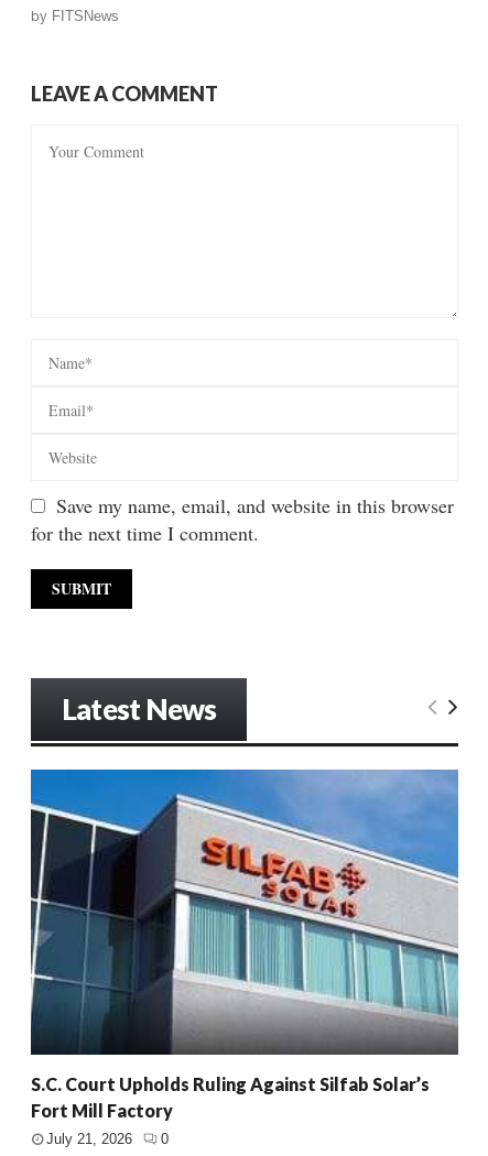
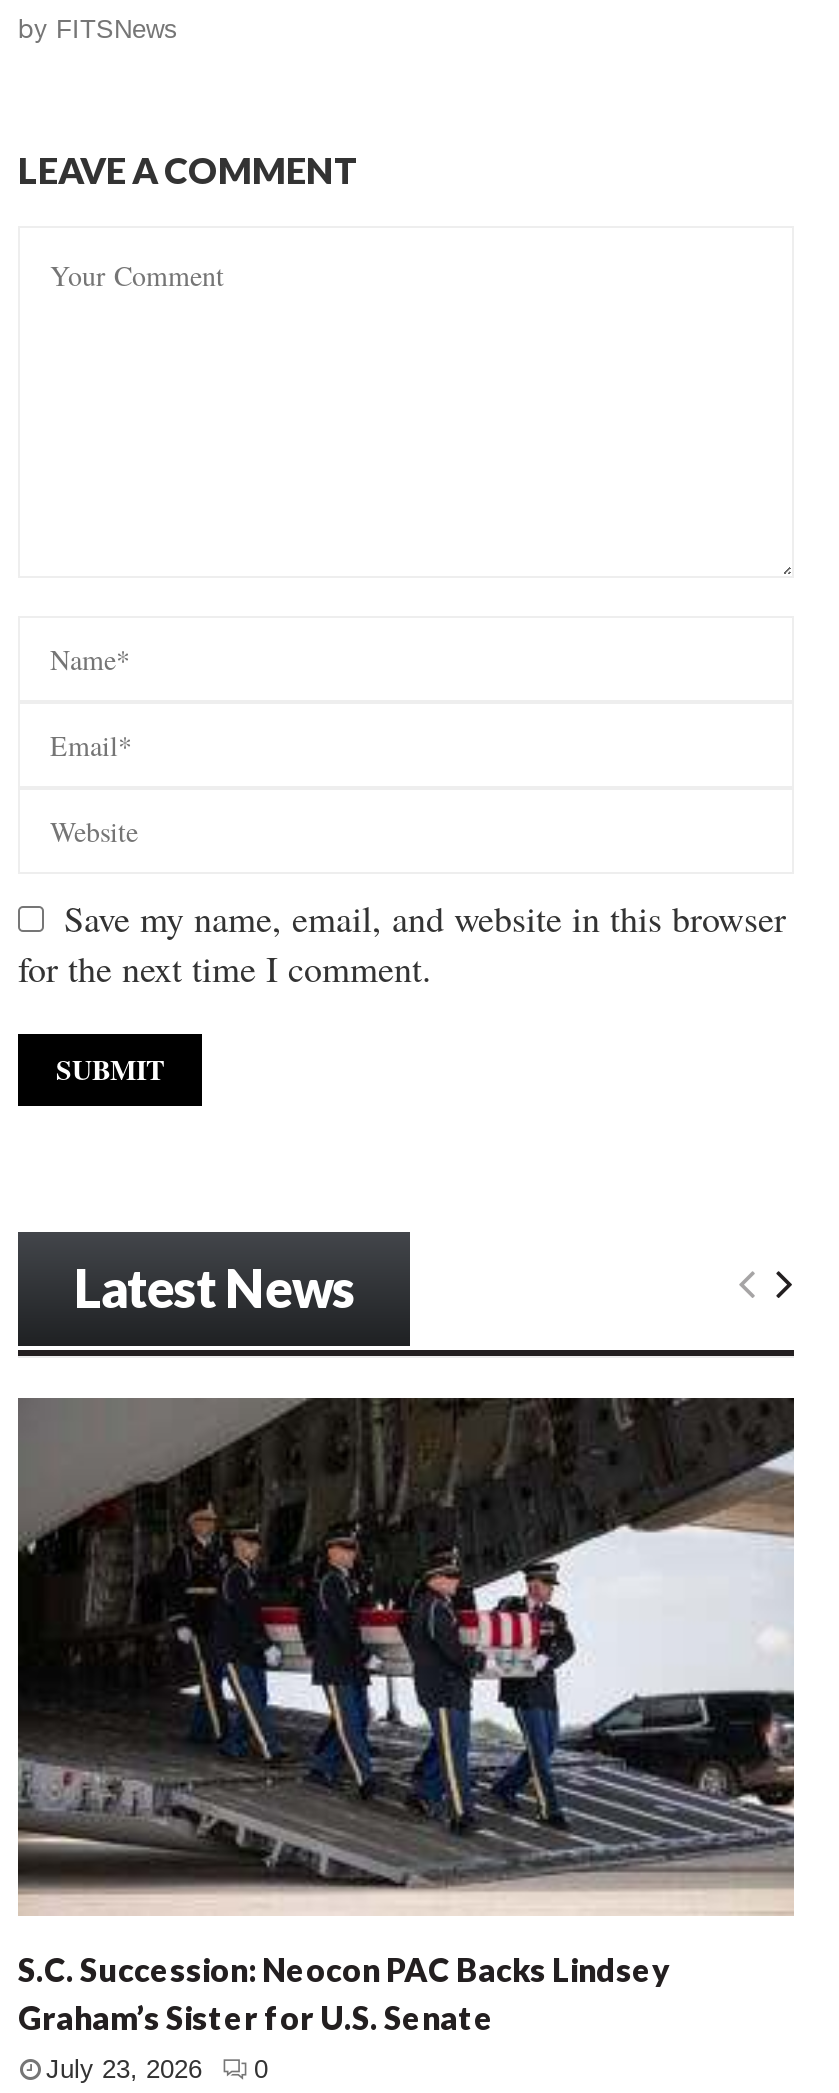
[30,768,459,1120] [image] | S.C. Court Upholds Ruling Against Silfab Solar’s | Fort Mill Factory -> [16,1396,796,2035] [image] | S.C. Succession: Neocon PAC Backs Lindsey | Graham’s Sister for U.S. Senate
[46,1130,169,1147] July 21, 2026 0 -> [46,2053,268,2083] July 23, 2026 0

